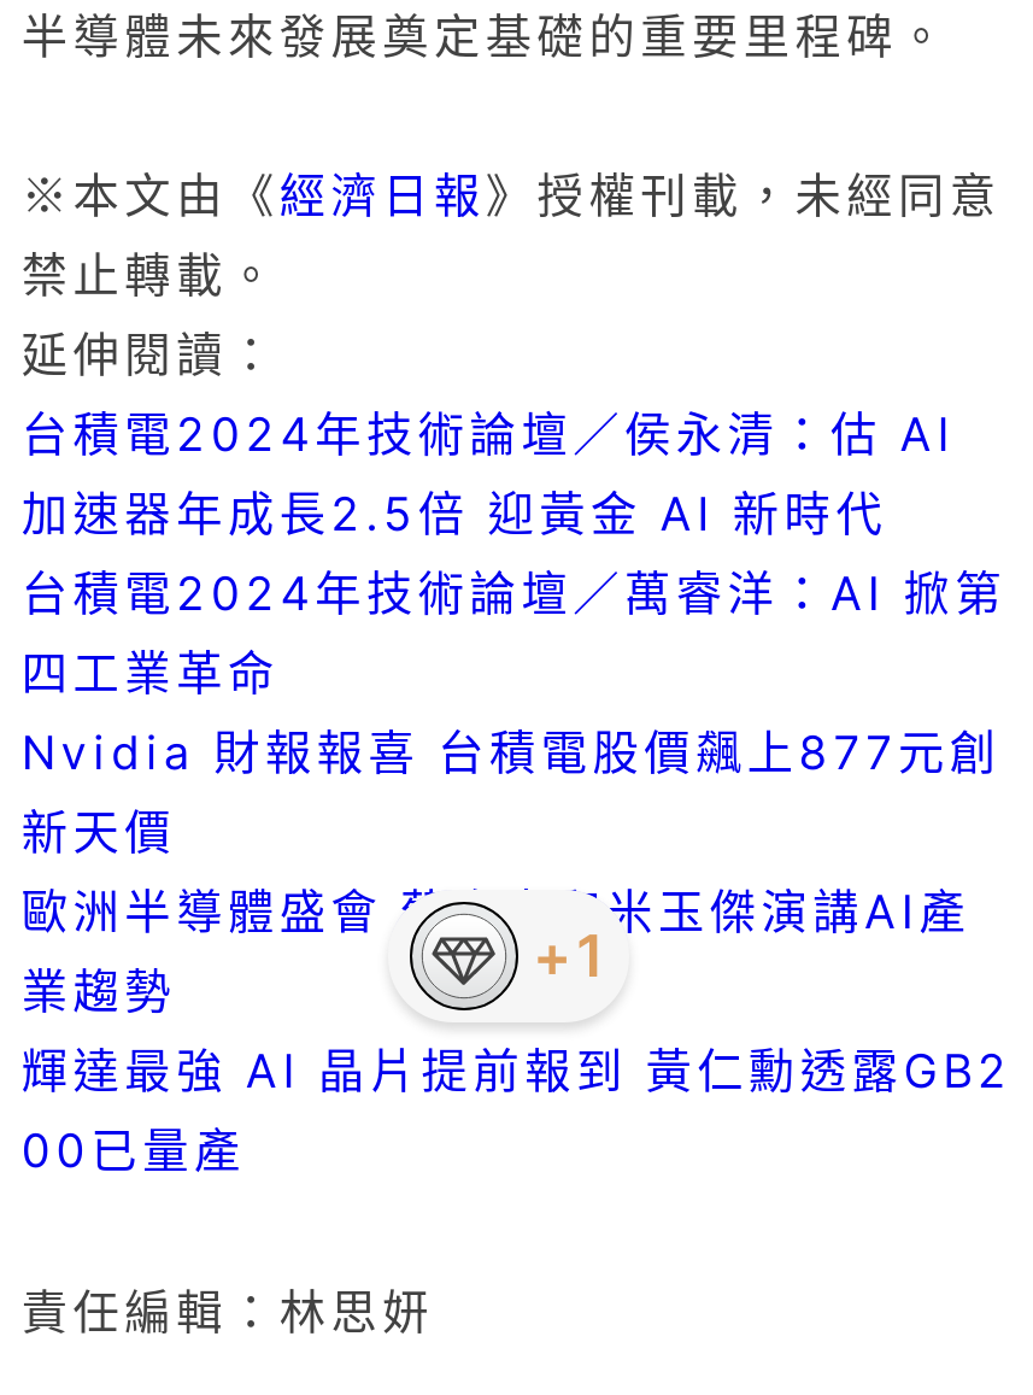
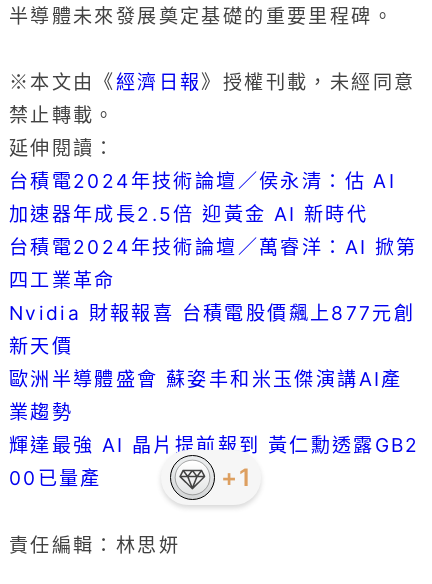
[398,948,620,1030] [image] -> none
none -> [165,460,256,508] [image]

